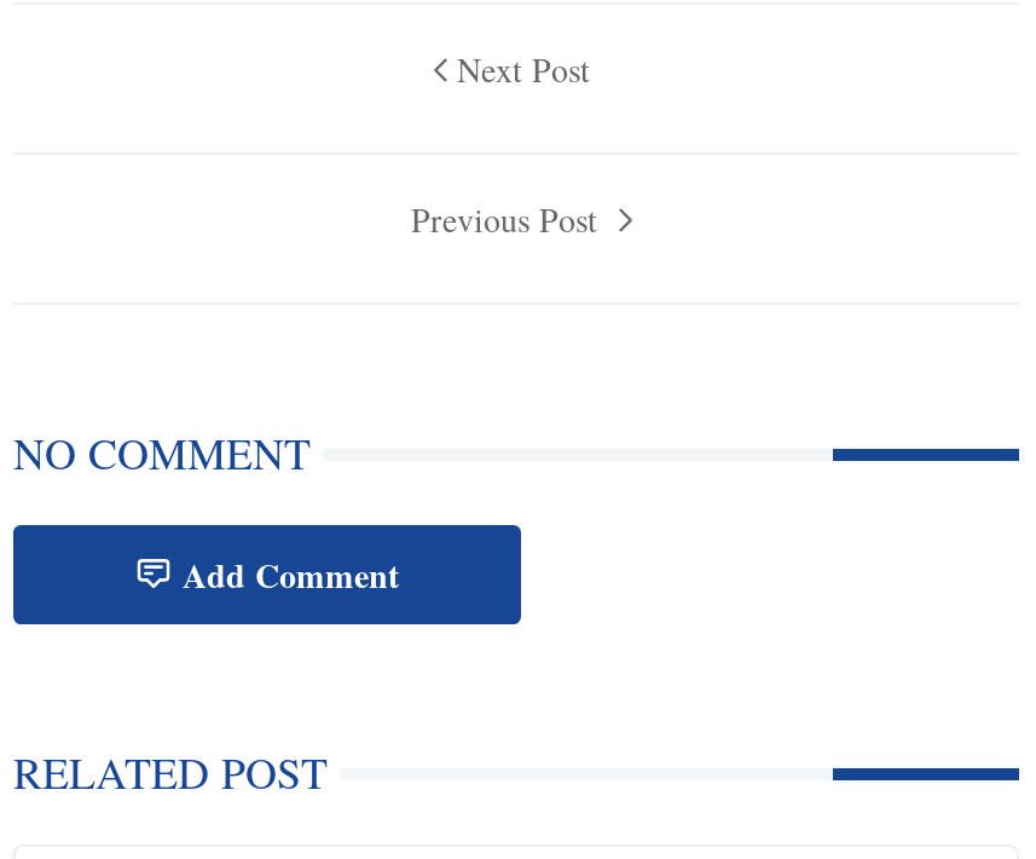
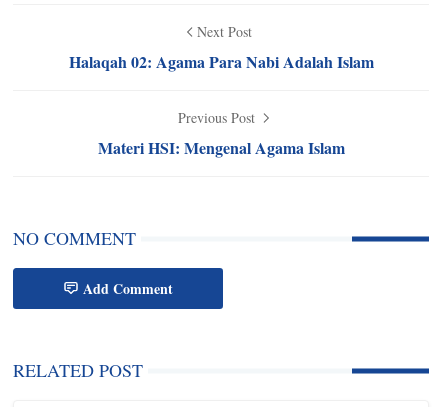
none -> [68,50,373,73] Halaqah 02: Agama Para Nabi Adalah Islam
none -> [97,136,344,159] Materi HSI: Mengenal Agama Islam

